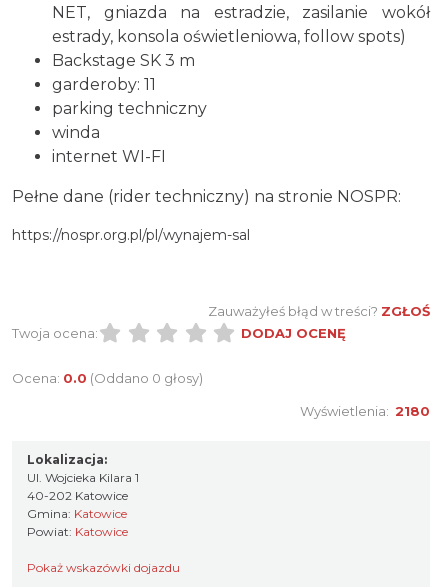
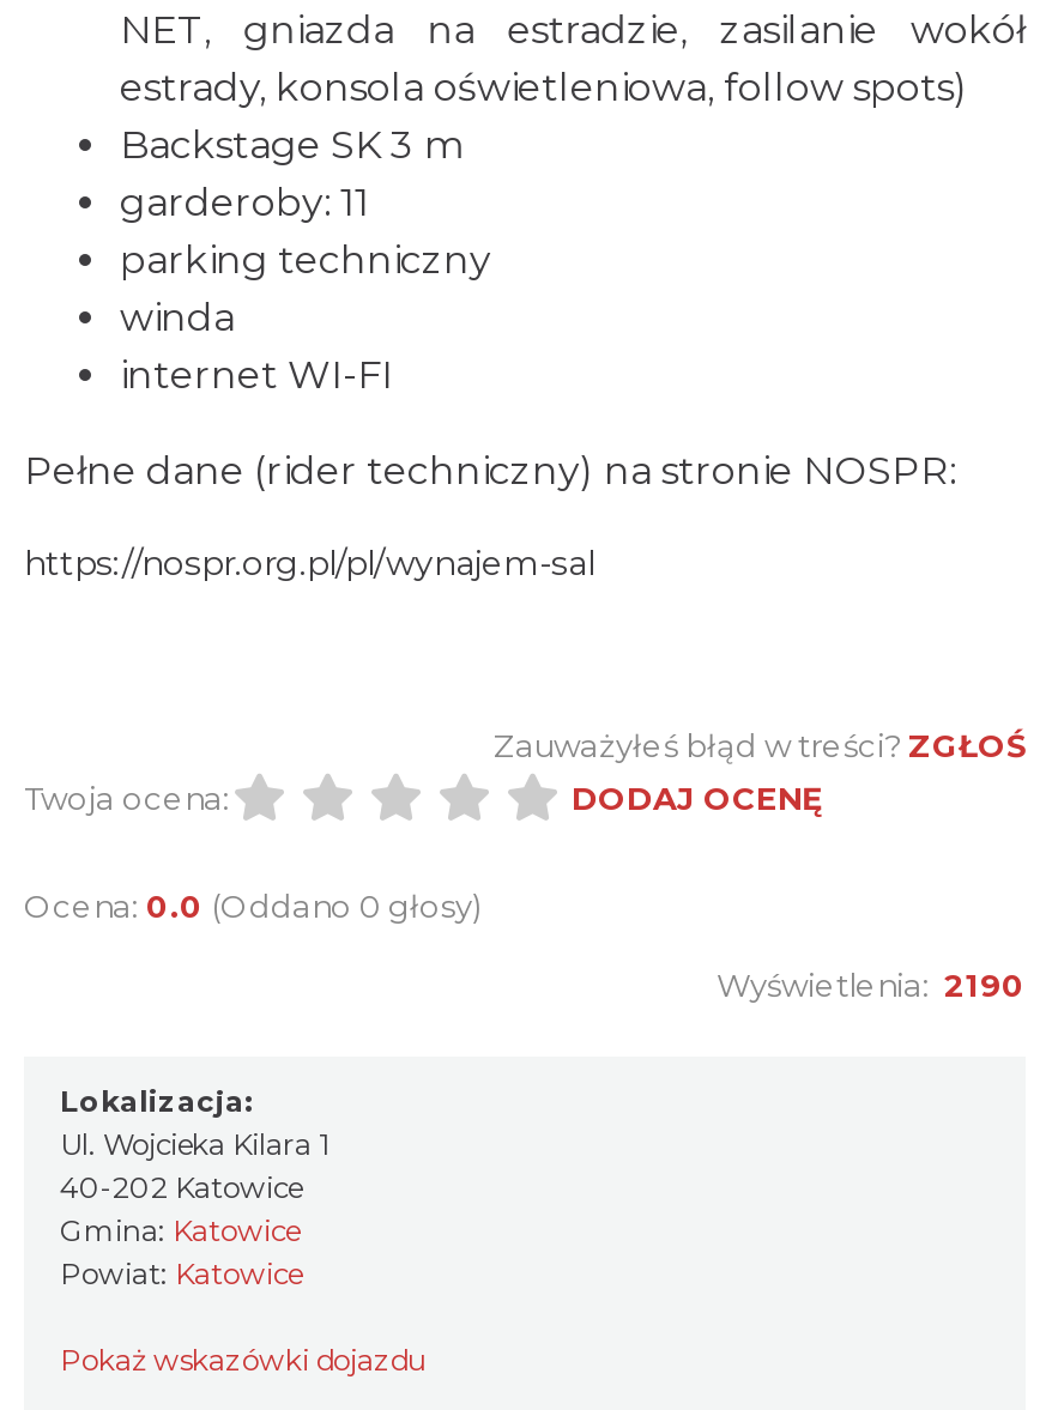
[300,403,430,419] Wyświetlenia: 2180 -> [717,965,1026,1003] Wyświetlenia: 2190

